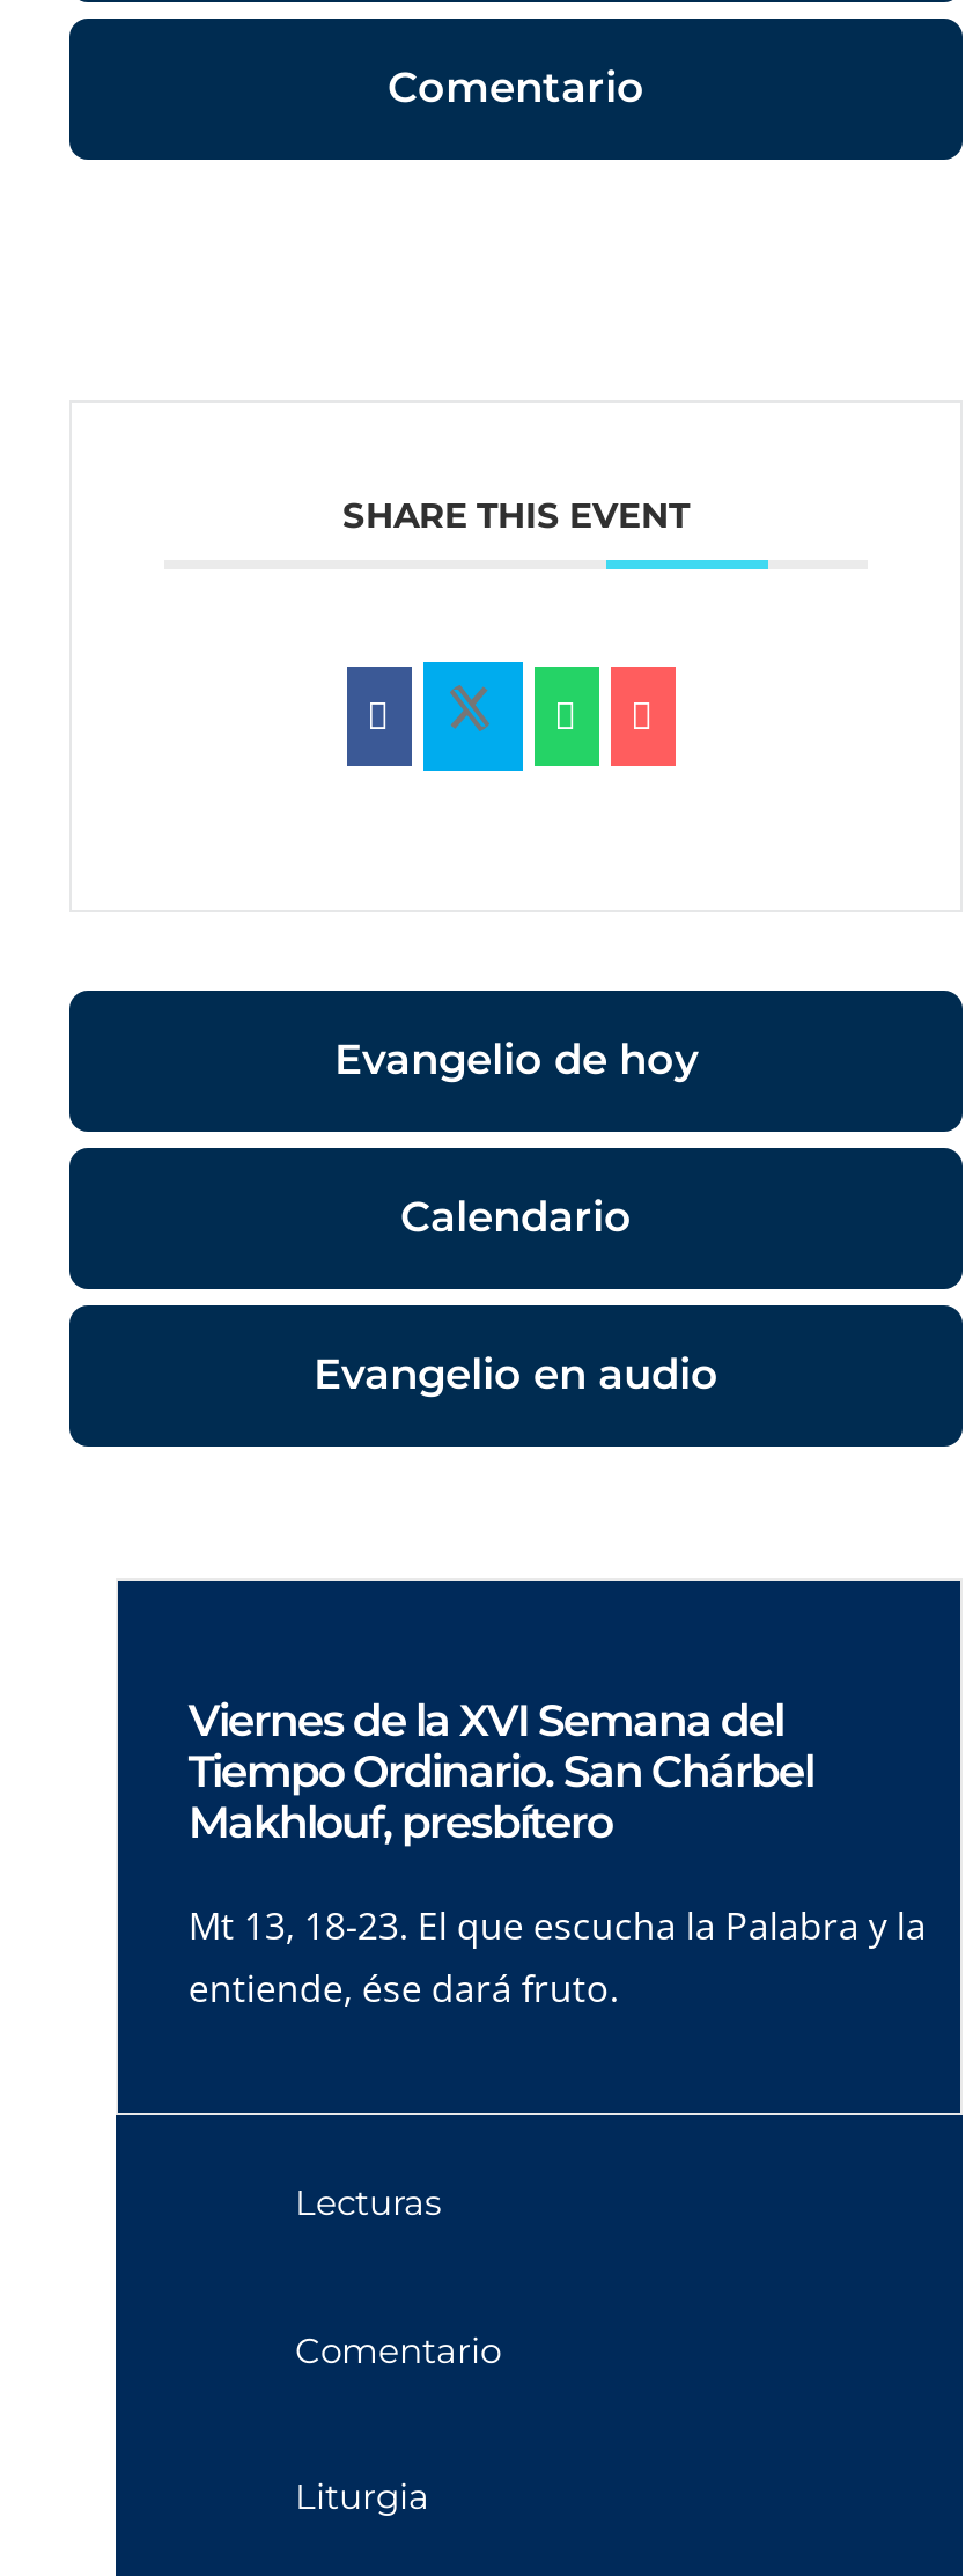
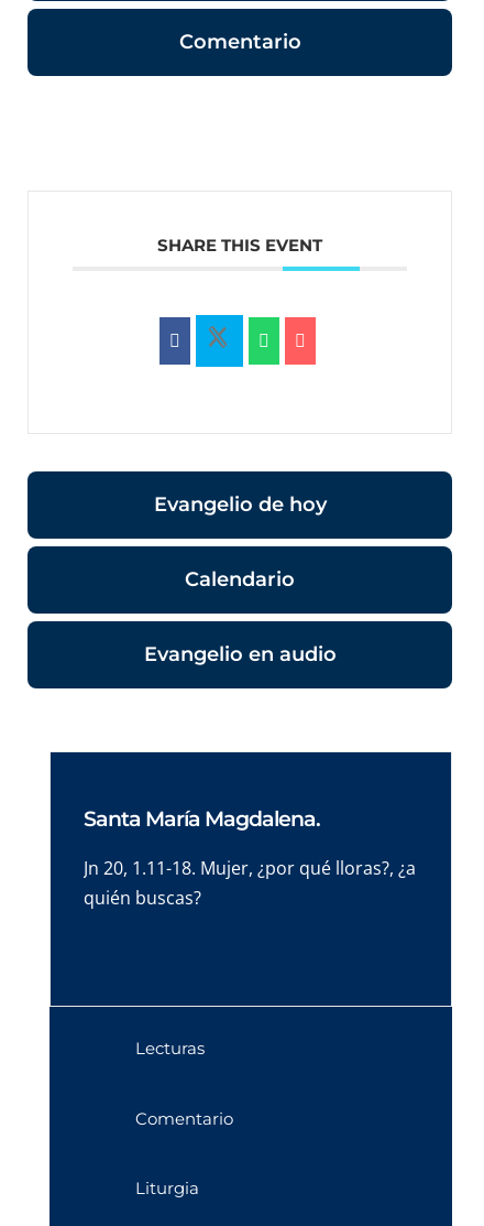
[188,1694,813,1849] Viernes de la XVI Semana del | Tiempo Ordinario. San Chárbel | Makhlouf, presbítero -> [84,806,320,832] Santa María Magdalena.
[188,1900,926,2014] Mt 13, 18-23. El que escucha la Palabra y la | entiende, ése dará fruto. -> [84,856,416,910] Jn 20, 1.11-18. Mujer, ¿por qué lloras?, ¿a | quién buscas?

